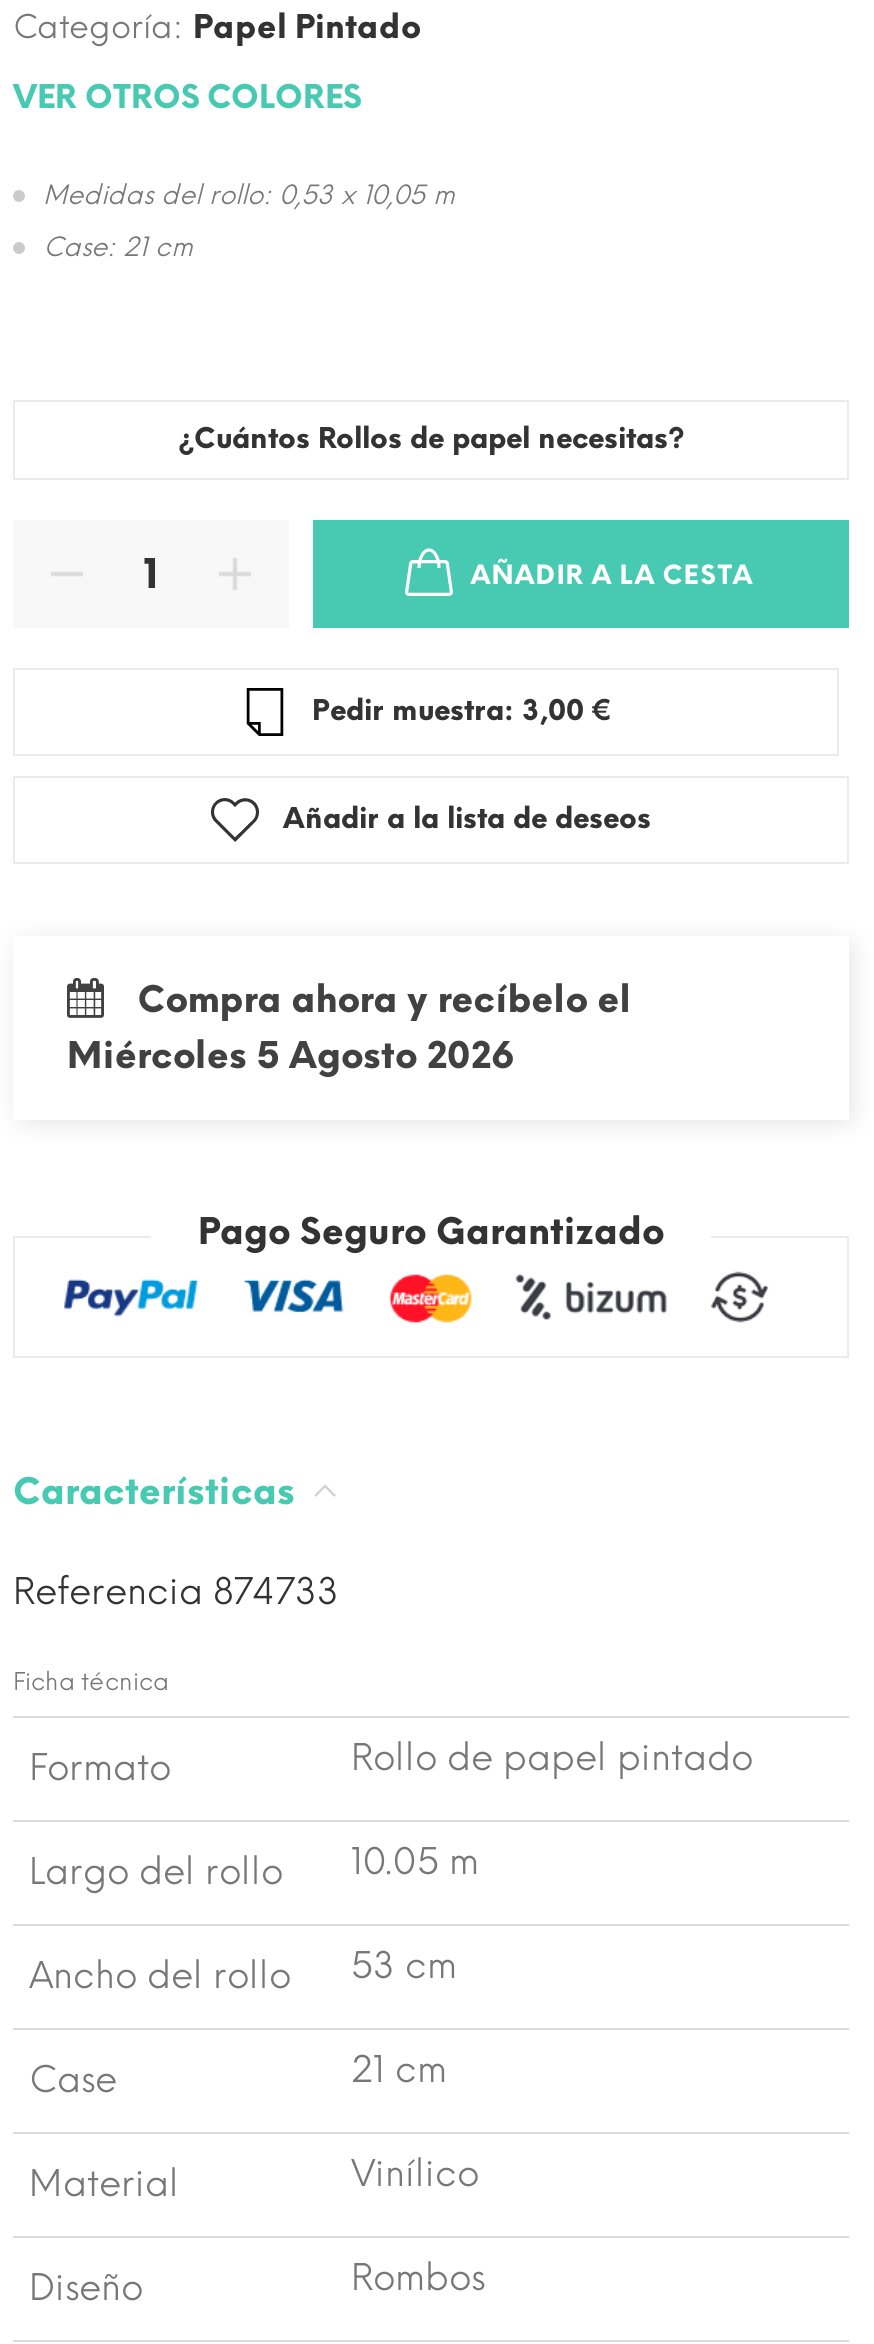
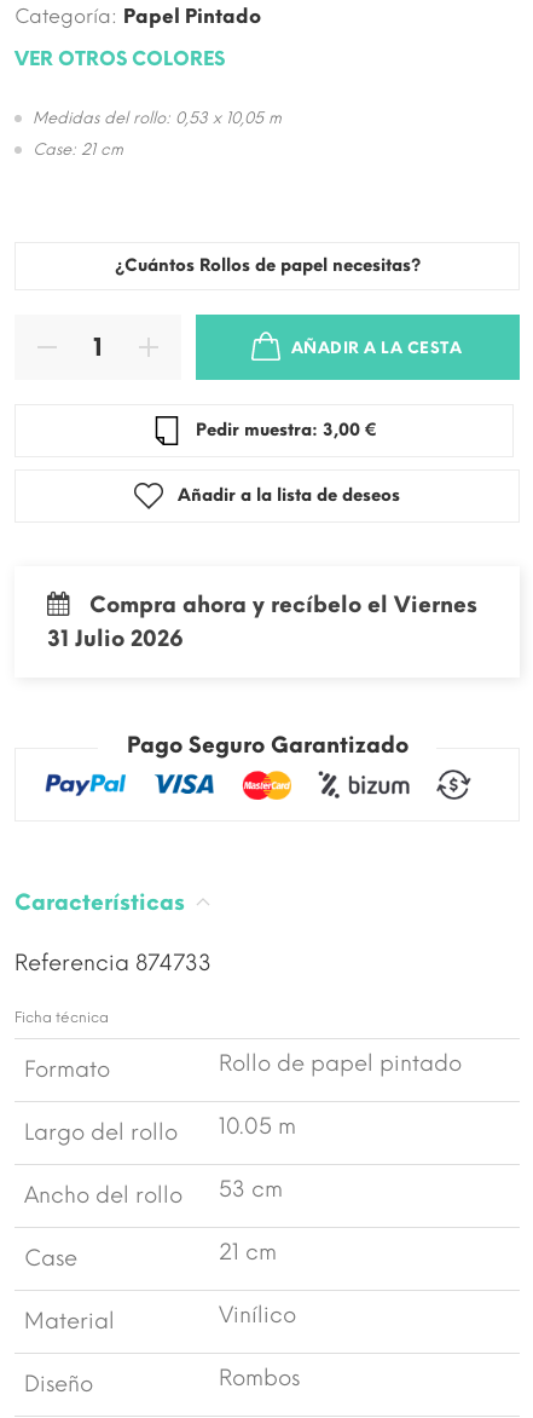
[67,978,631,1078] Compra ahora y recíbelo el | Miércoles 5 Agosto 2026 -> [47,592,478,652] Compra ahora y recíbelo el Viernes | 31 Julio 2026

